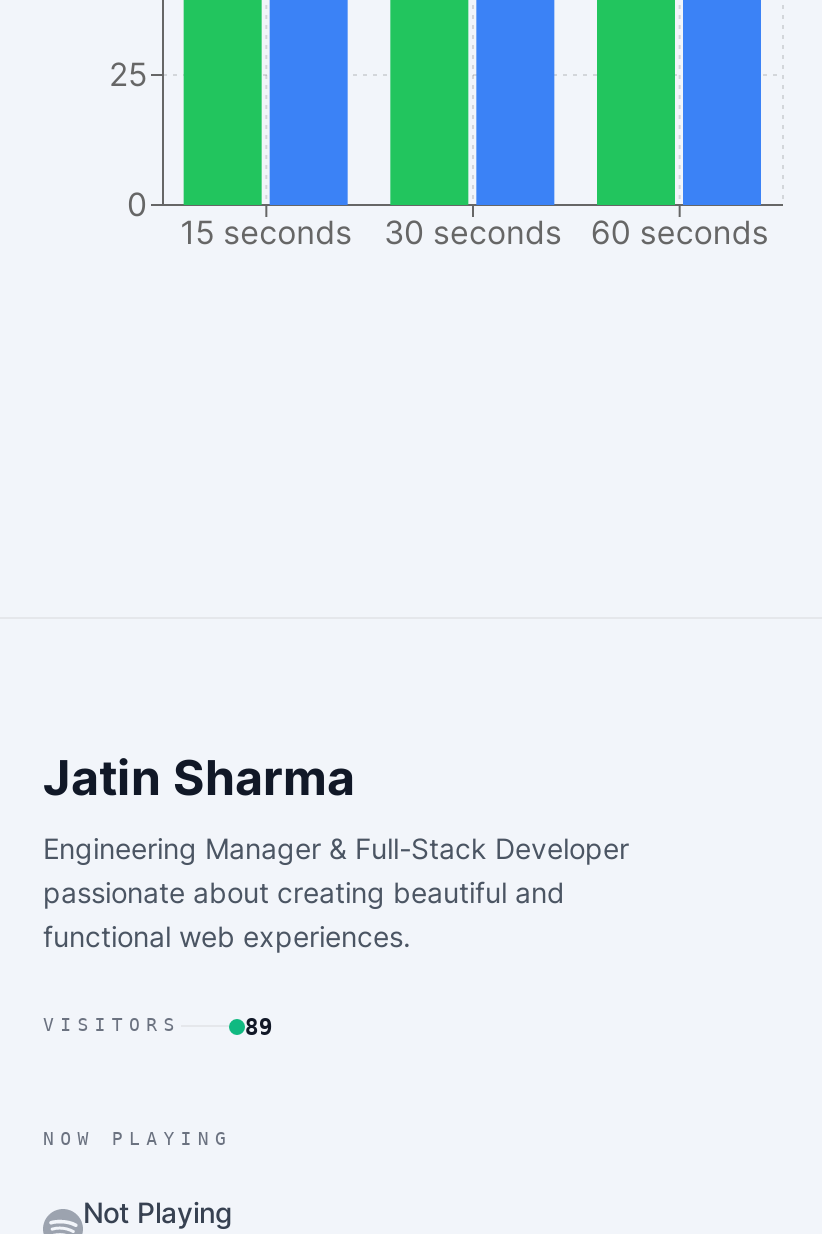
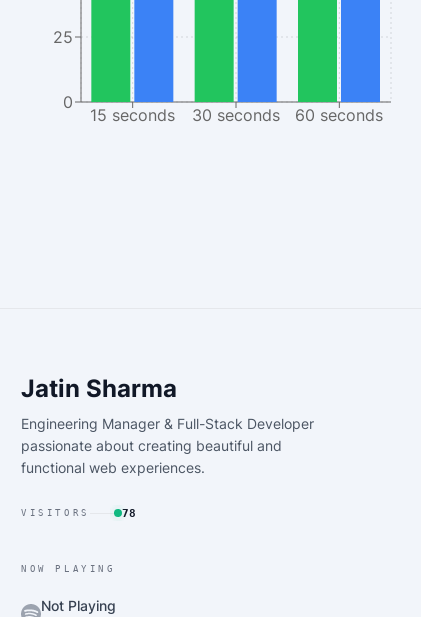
[245,1012,273,1040] 89 -> [122,506,136,520] 78

